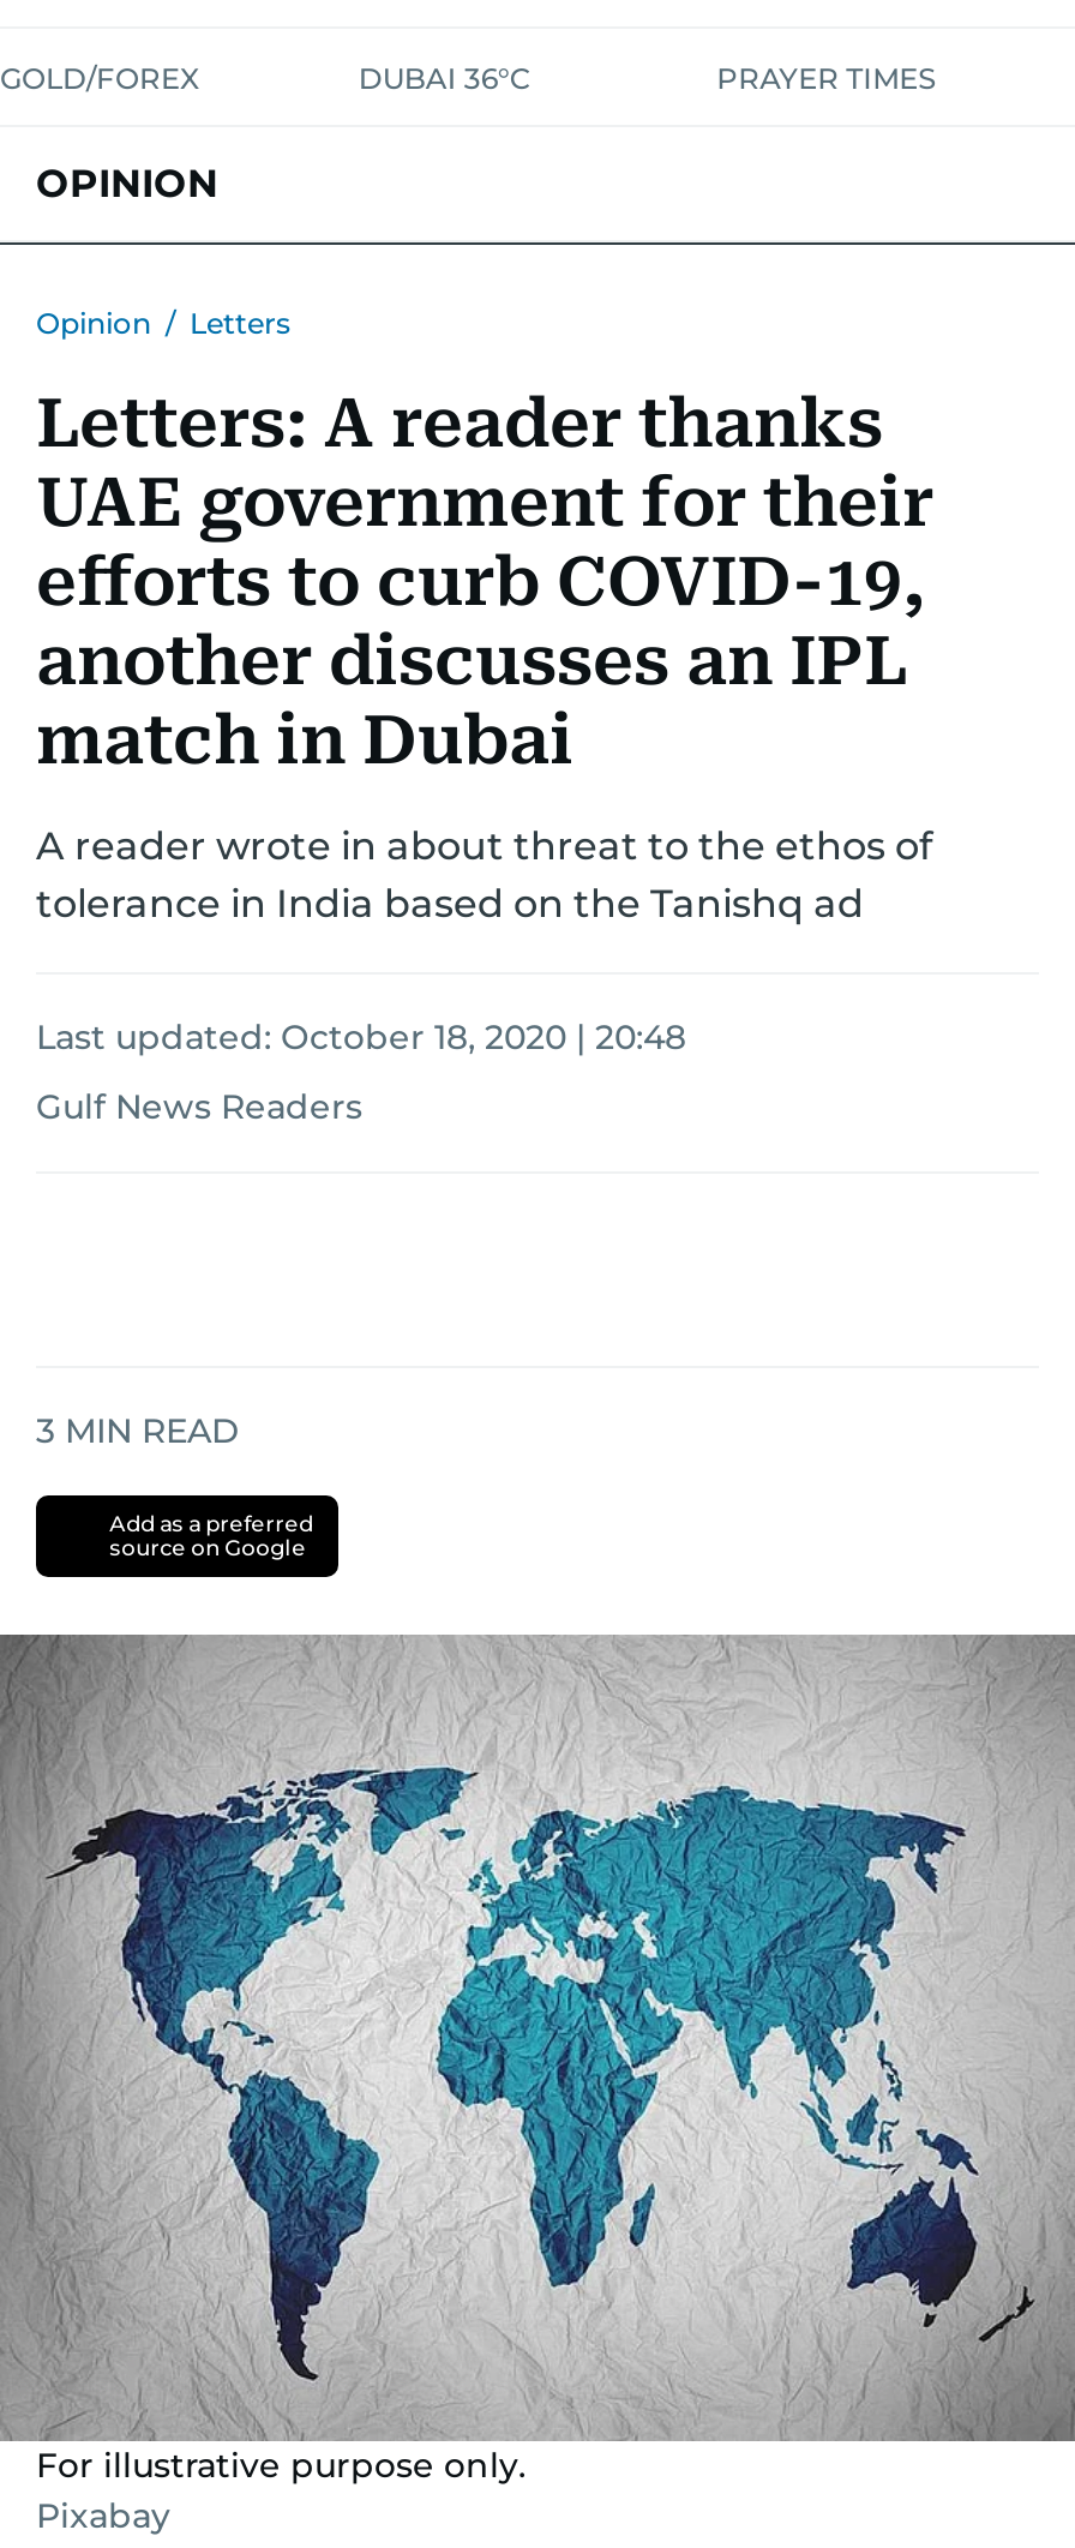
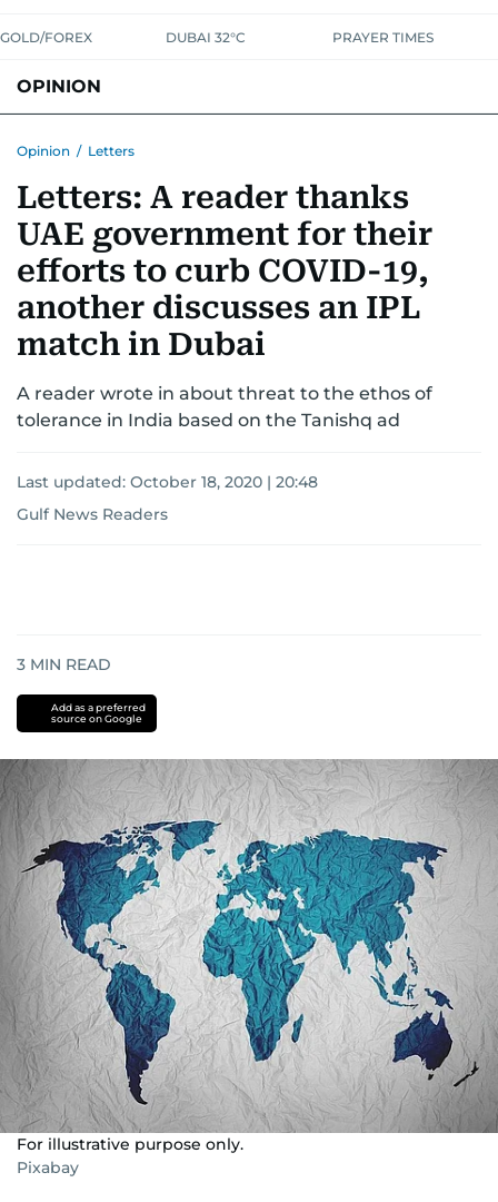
[358,60,531,96] DUBAI 36°C -> [166,29,246,46] DUBAI 32°C

